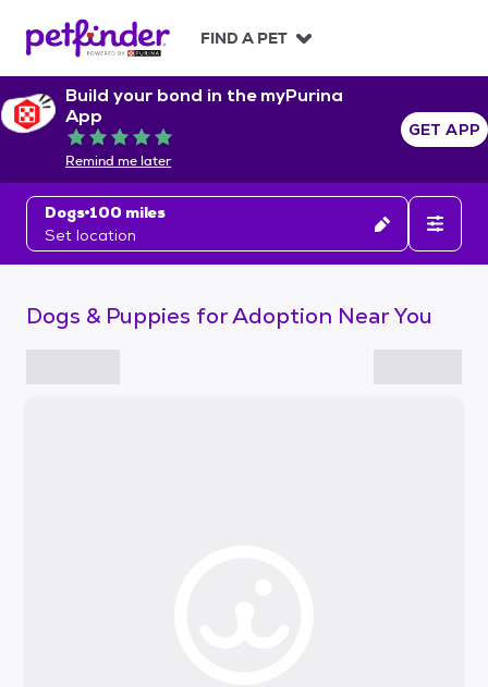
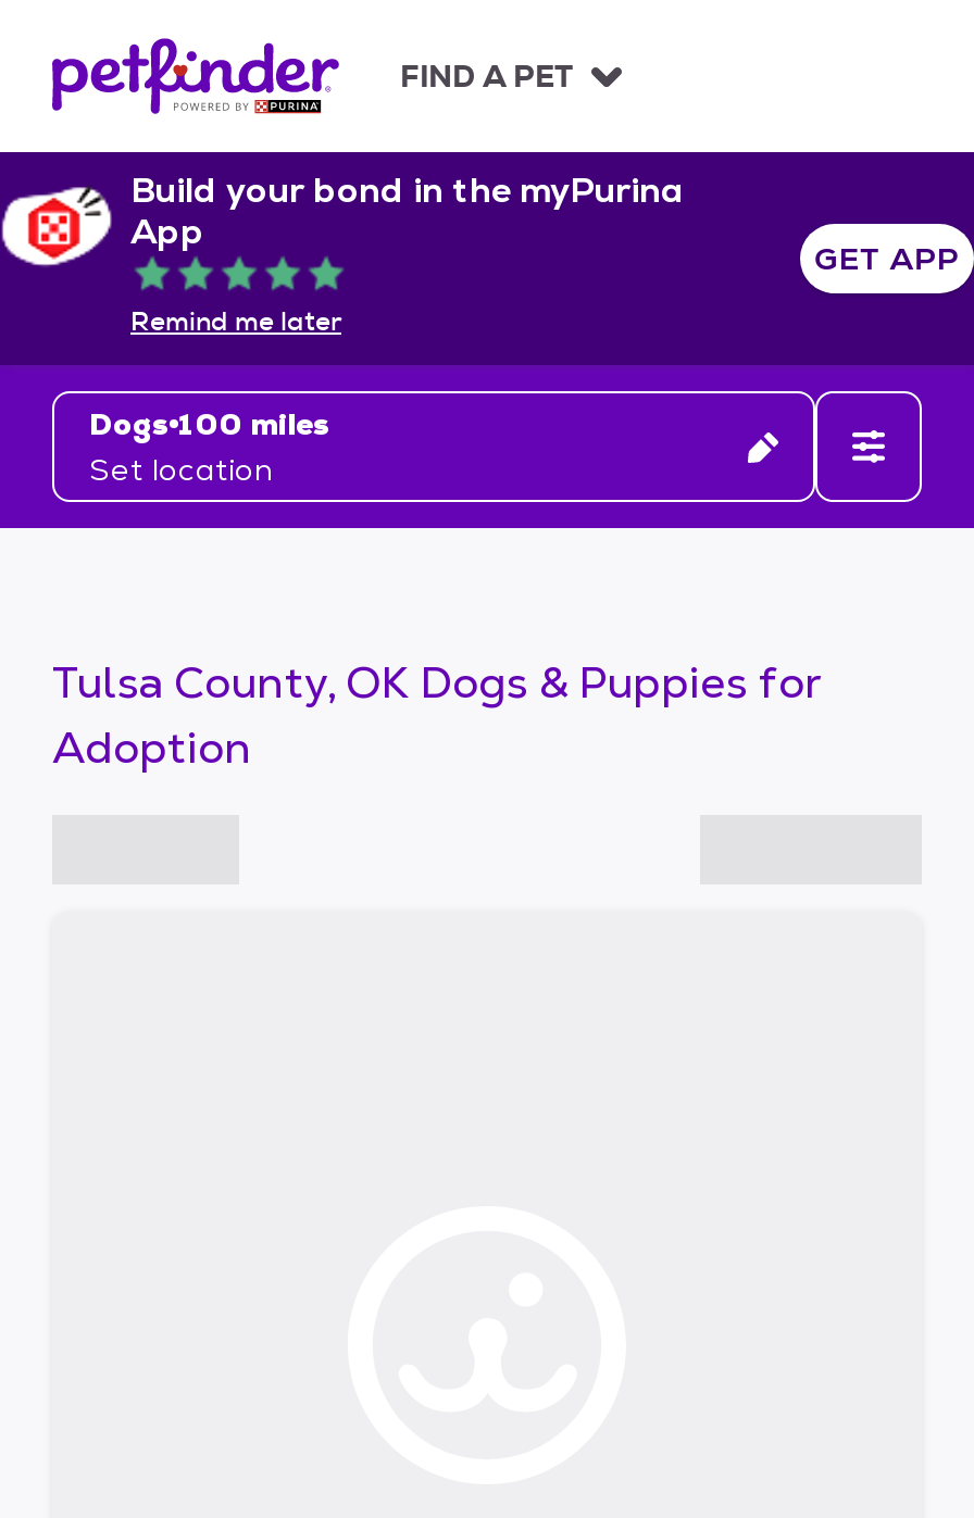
[26,302,432,330] Dogs & Puppies for Adoption Near You -> [52,654,822,776] Tulsa County, OK Dogs & Puppies for | Adoption

